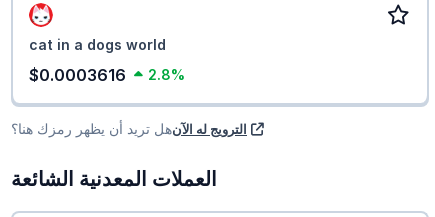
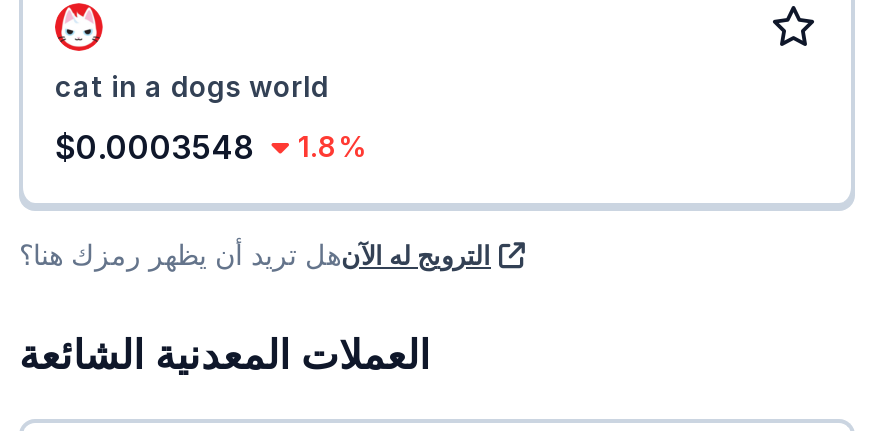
[29,65,126,85] $0.0003616 -> [55,128,255,168] $0.0003548
[147,66,184,83] 2.8% -> [298,130,366,164] 1.8%

